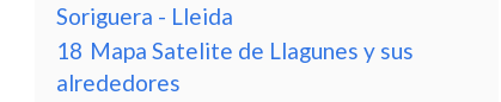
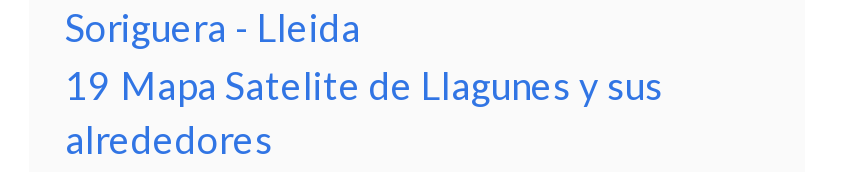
[56,37,414,64] 18 Mapa Satelite de Llagunes y sus -> [65,62,663,108] 19 Mapa Satelite de Llagunes y sus

